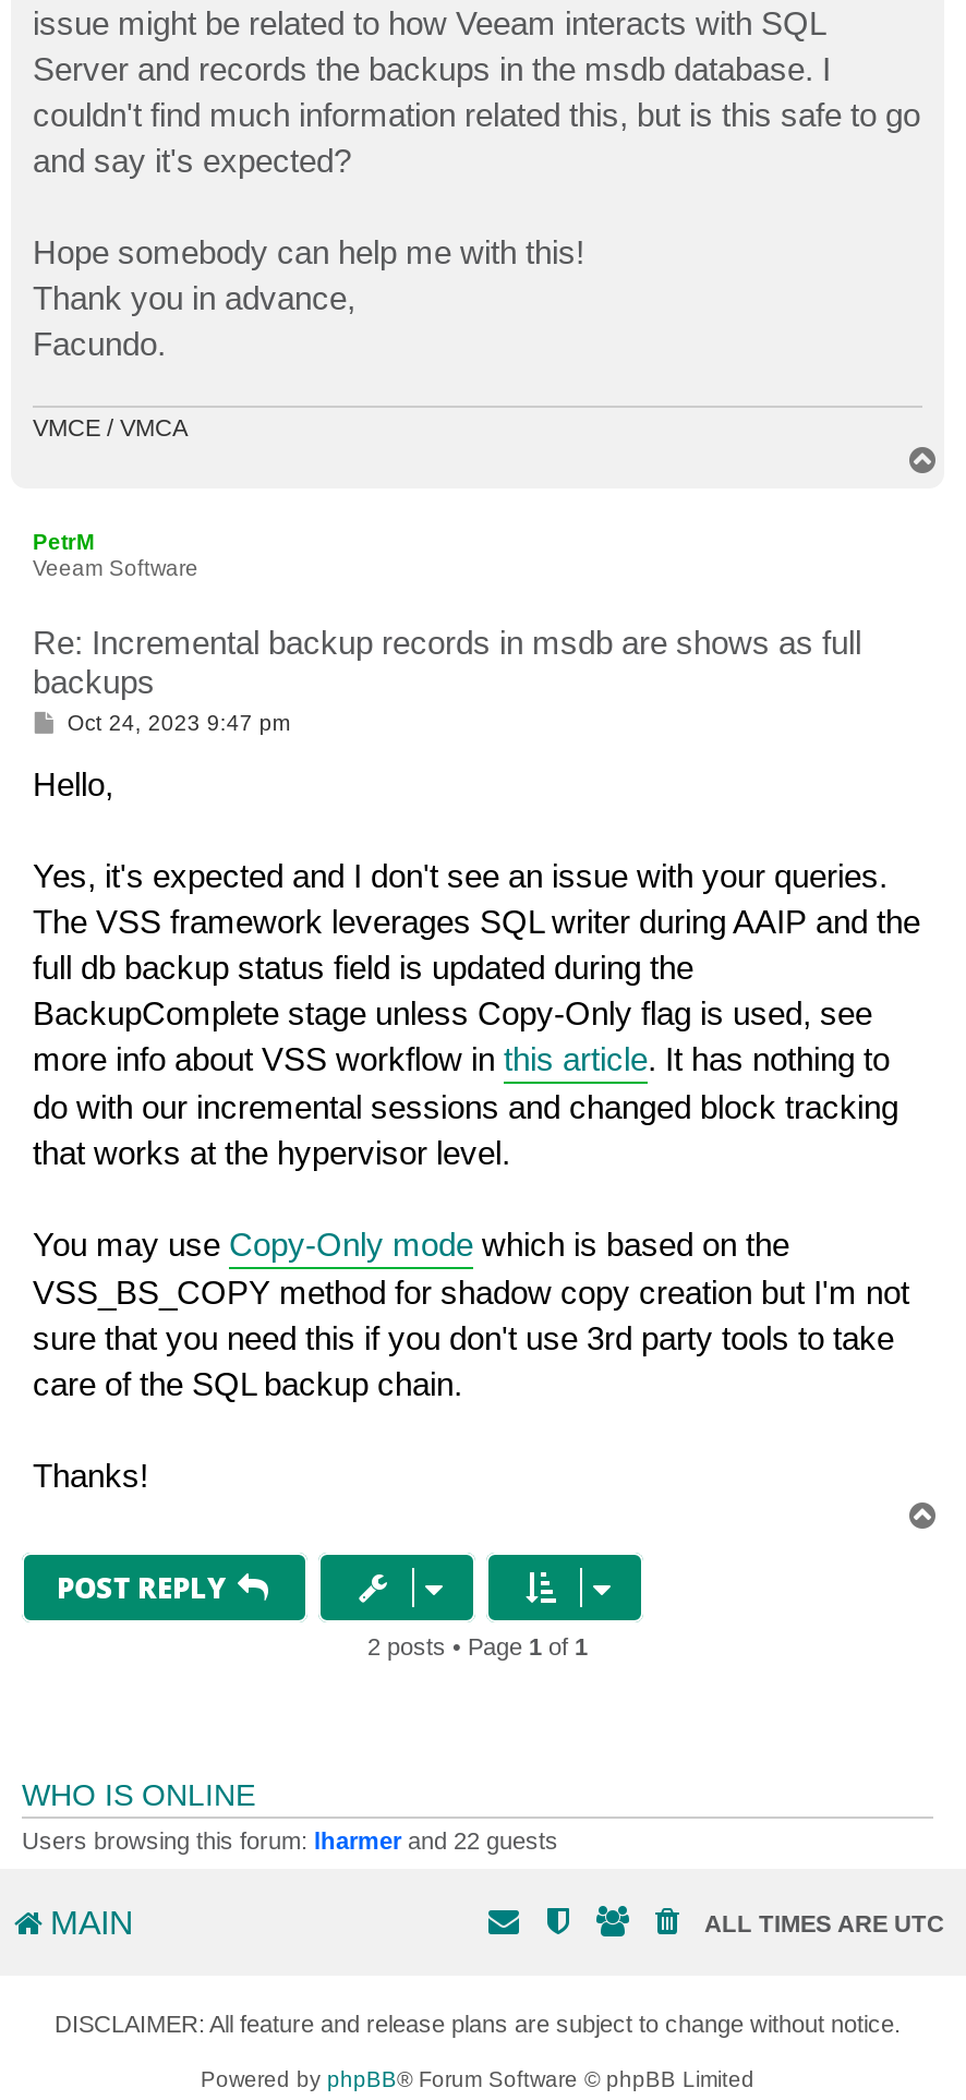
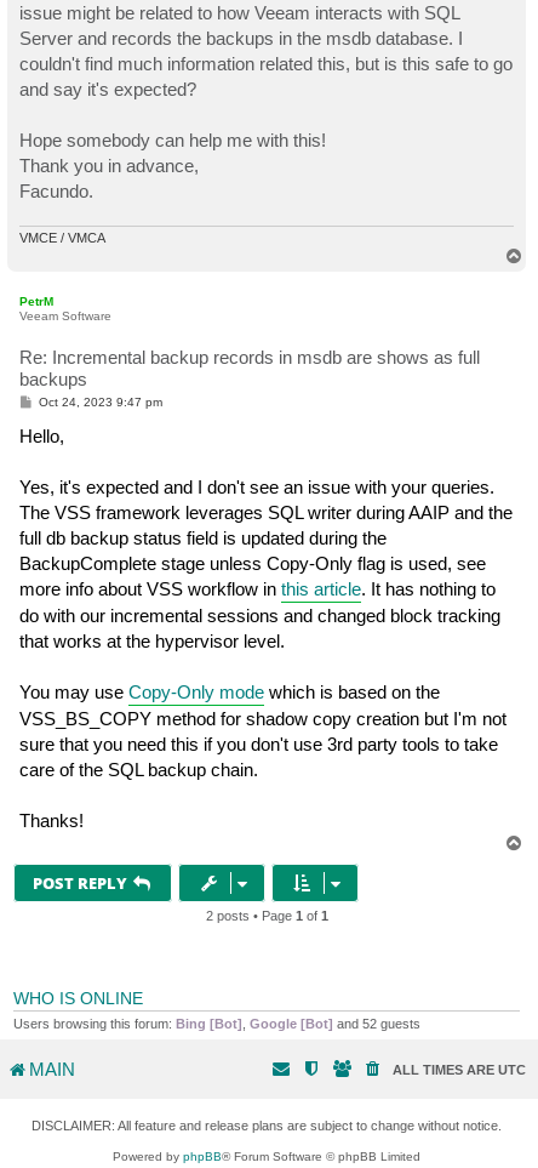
[22,1828,558,1854] Users browsing this forum: lharmer and 22 guests -> [13,1017,420,1031] Users browsing this forum: Bing [Bot], Google [Bot] and 52 guests

